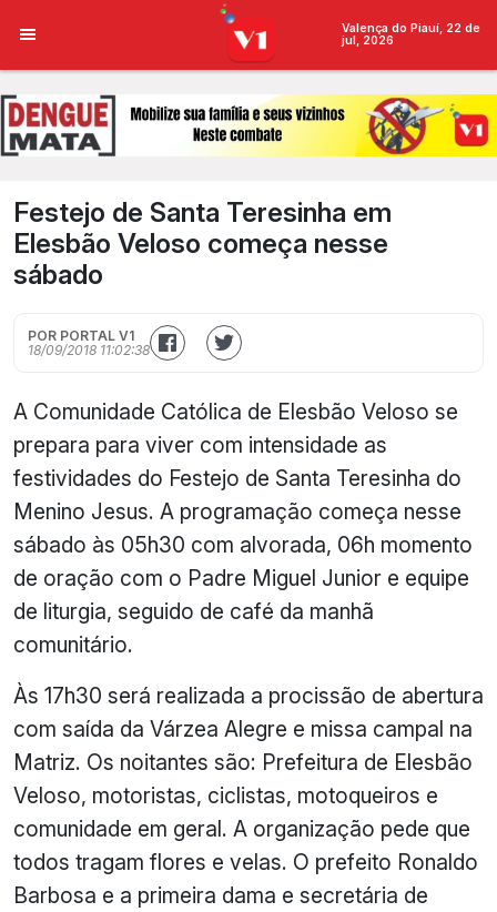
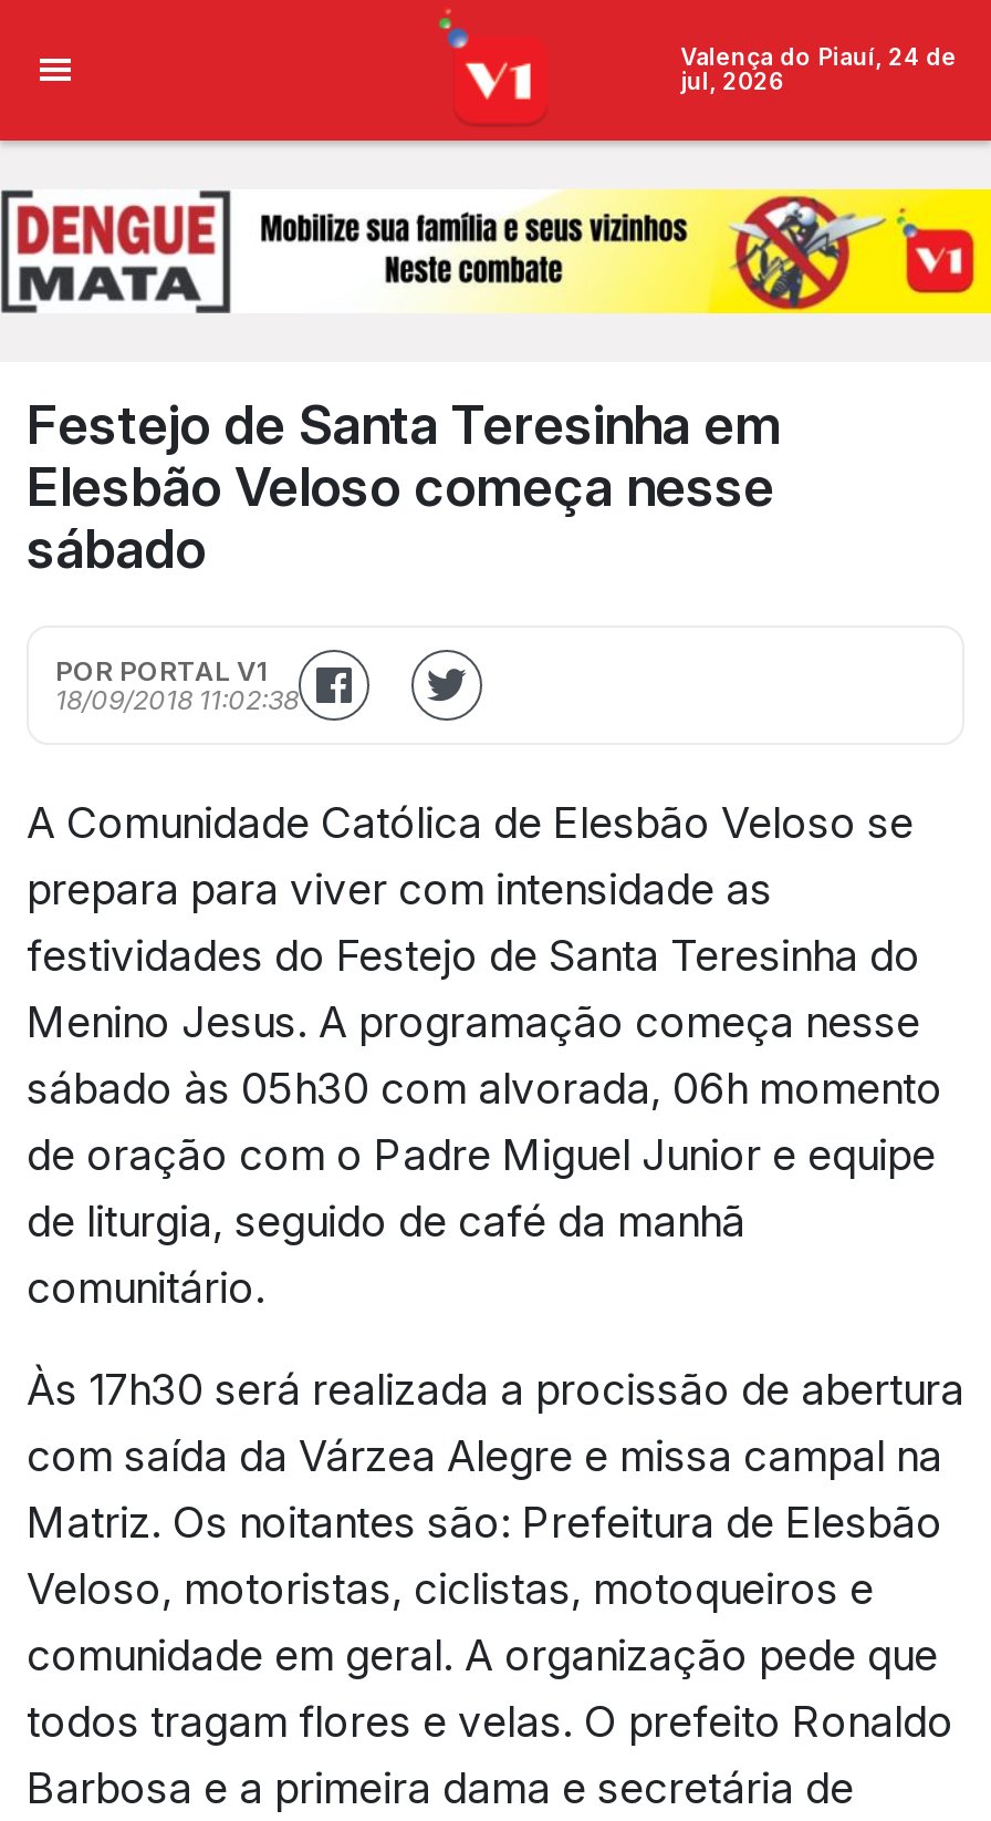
[341,21,480,35] Valença do Piauí, 22 de -> [680,42,957,71] Valença do Piauí, 24 de

